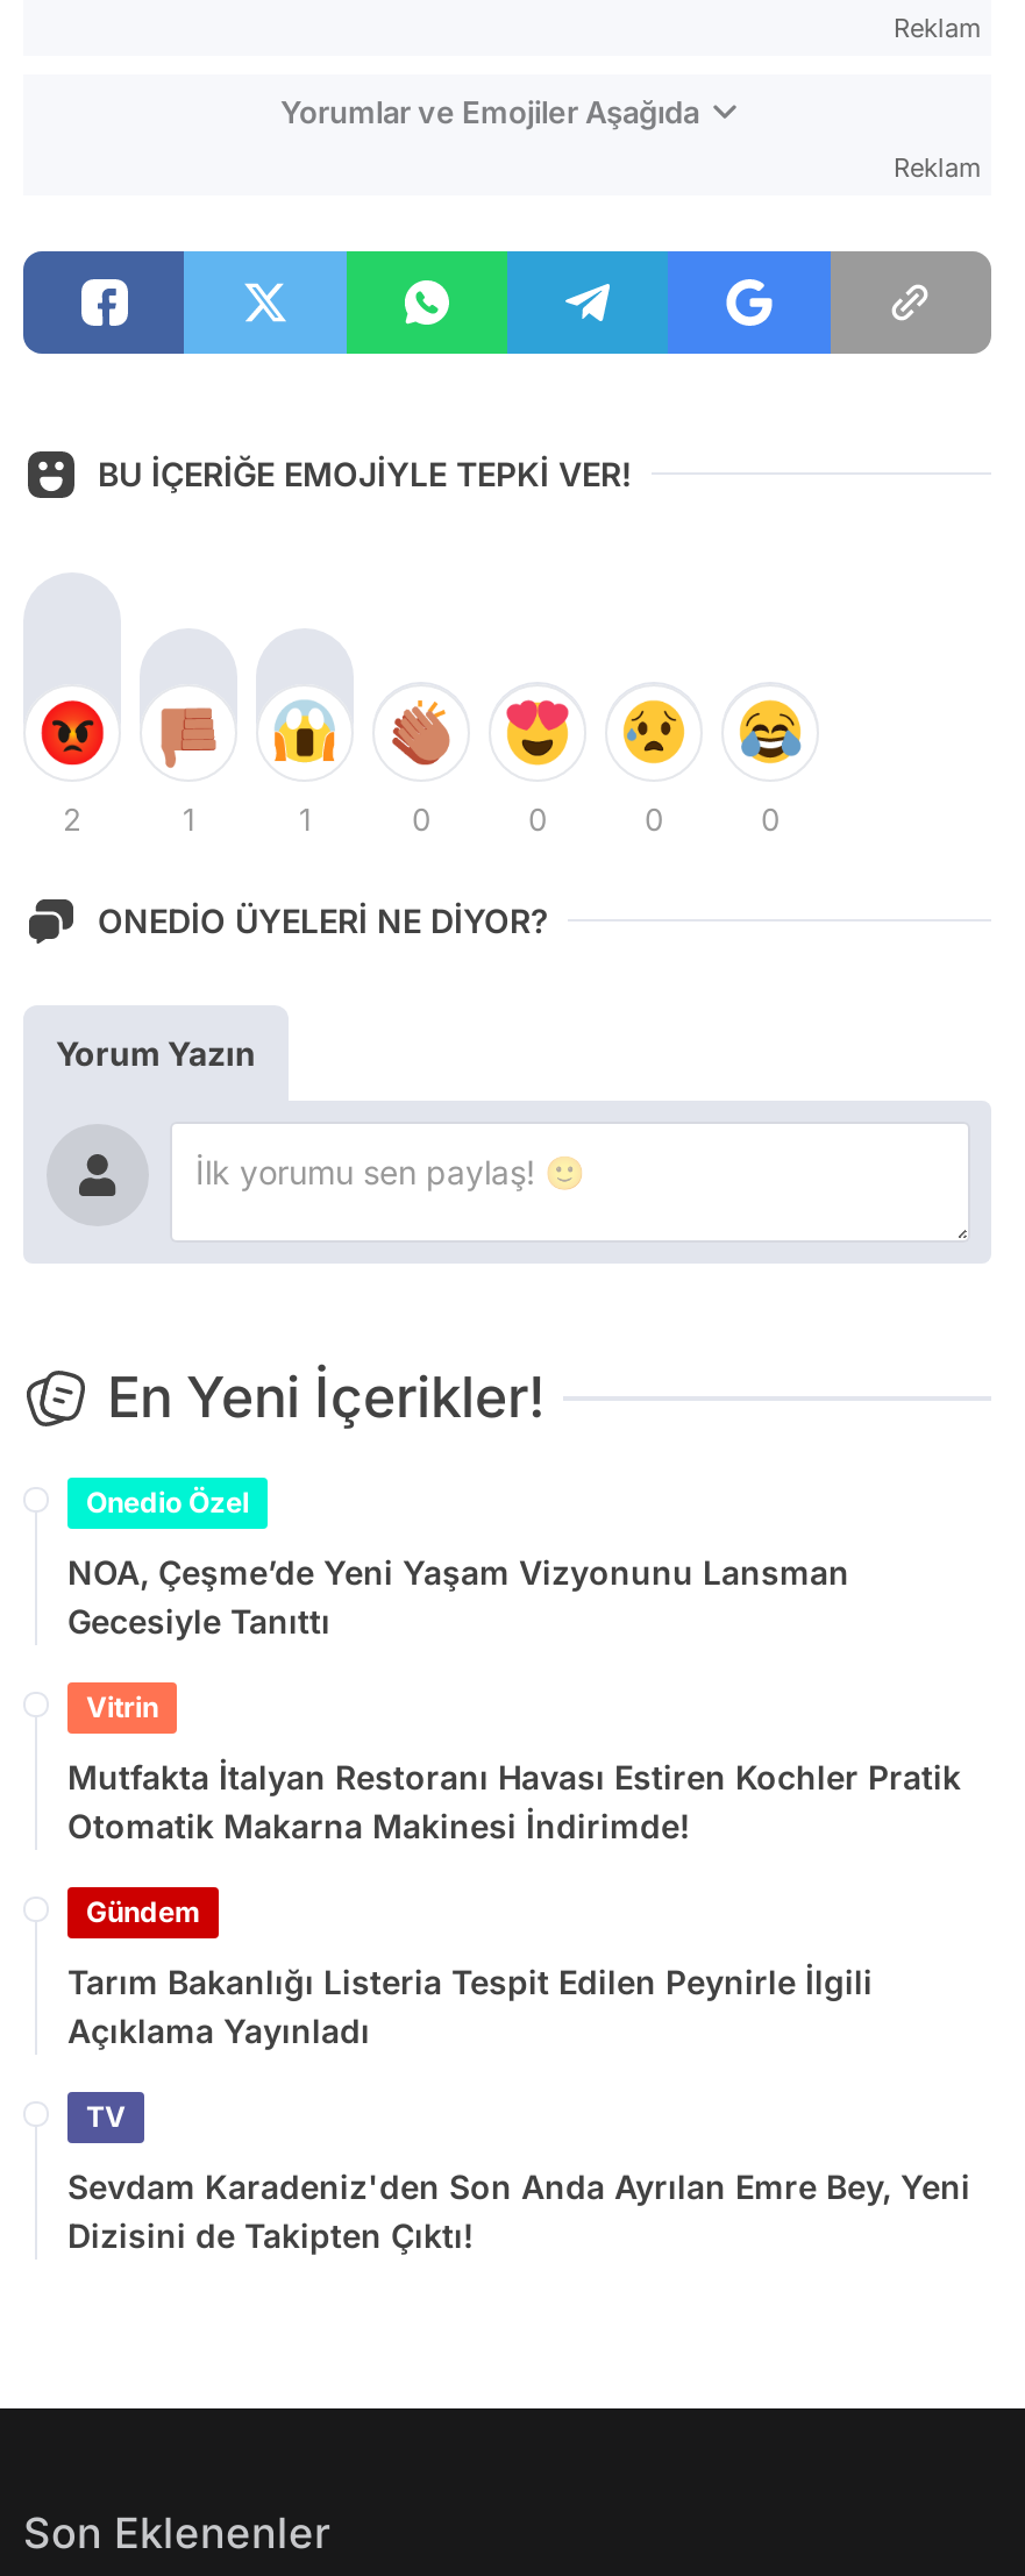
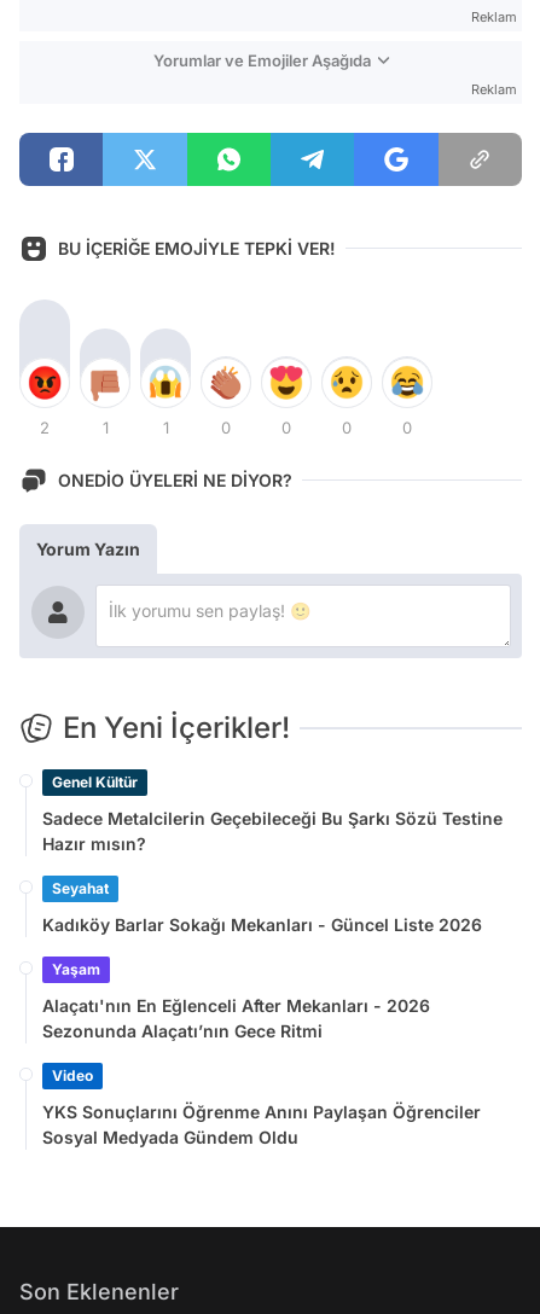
[86,1483,249,1518] Onedio Özel -> [52,772,138,790] Genel Kültür
[67,1551,849,1639] NOA, Çeşme’de Yeni Yaşam Vizyonunu Lansman | Gecesiyle Tanıttı -> [42,807,503,853] Sadece Metalcilerin Geçebileceği Bu Şarkı Sözü Testine | Hazır mısın?
[86,1688,158,1723] Vitrin -> [52,879,109,897] Seyahat
[67,1756,961,1844] Mutfakta İtalyan Restoranı Havası Estiren Kochler Pratik | Otomatik Makarna Makinesi İndirimde! -> [42,914,482,934] Kadıköy Barlar Sokağı Mekanları - Güncel Liste 2026
[86,1893,200,1928] Gündem -> [52,960,100,978] Yaşam
[67,1961,873,2049] Tarım Bakanlığı Listeria Tespit Edilen Peynirle İlgili | Açıklama Yayınladı -> [42,995,430,1040] Alaçatı'nın En Eğlenceli After Mekanları - 2026 | Sezonunda Alaçatı’nın Gece Ritmi
[86,2098,126,2133] TV -> [52,1066,93,1084] Video
[67,2165,970,2254] Sevdam Karadeniz'den Son Anda Ayrılan Emre Bey, Yeni | Dizisini de Takipten Çıktı! -> [42,1101,481,1147] YKS Sonuçlarını Öğrenme Anını Paylaşan Öğrenciler | Sosyal Medyada Gündem Oldu

